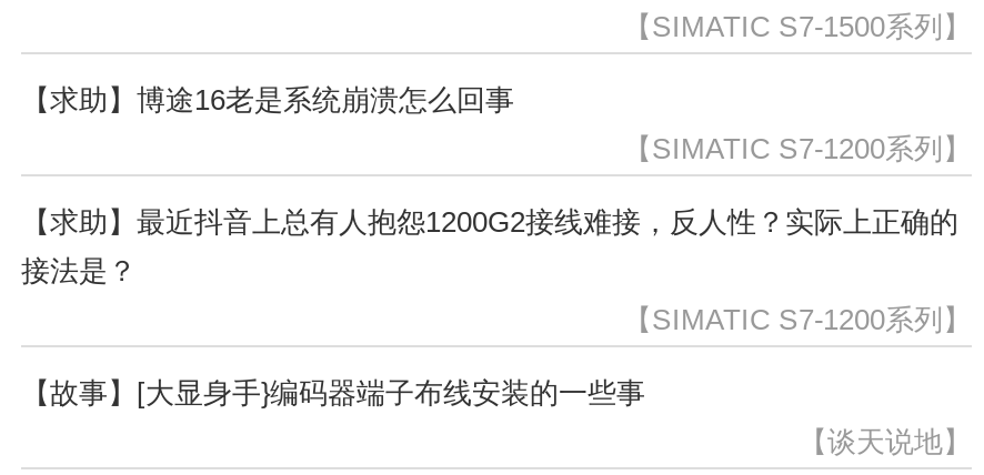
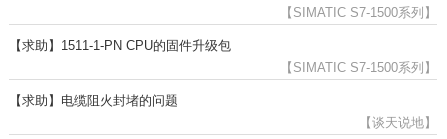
[21,83,972,410] 【求助】博途16老是系统崩溃怎么回事 | 【SIMATIC S7-1200系列】 | 【求助】最近抖音上总有人抱怨1200G2接线难接，反人性？实际上正确的 | 接法是？ | 【SIMATIC S7-1200系列】 | 【故事】[大显身手}编码器端子布线安装的一些事 -> [9,38,437,108] 【求助】1511-1-PN CPU的固件升级包 | 【SIMATIC S7-1500系列】 | 【求助】电缆阻火封堵的问题

